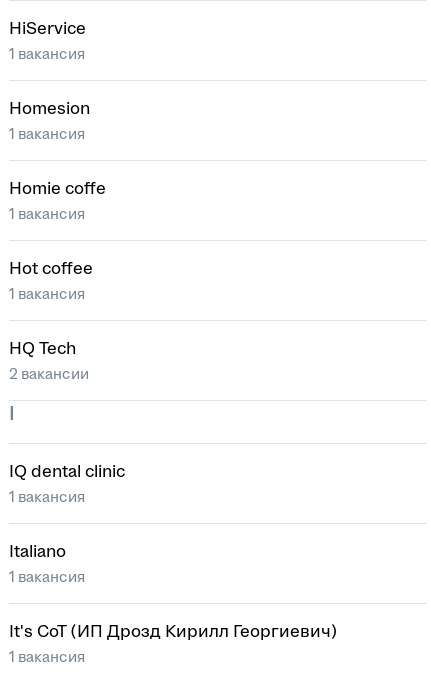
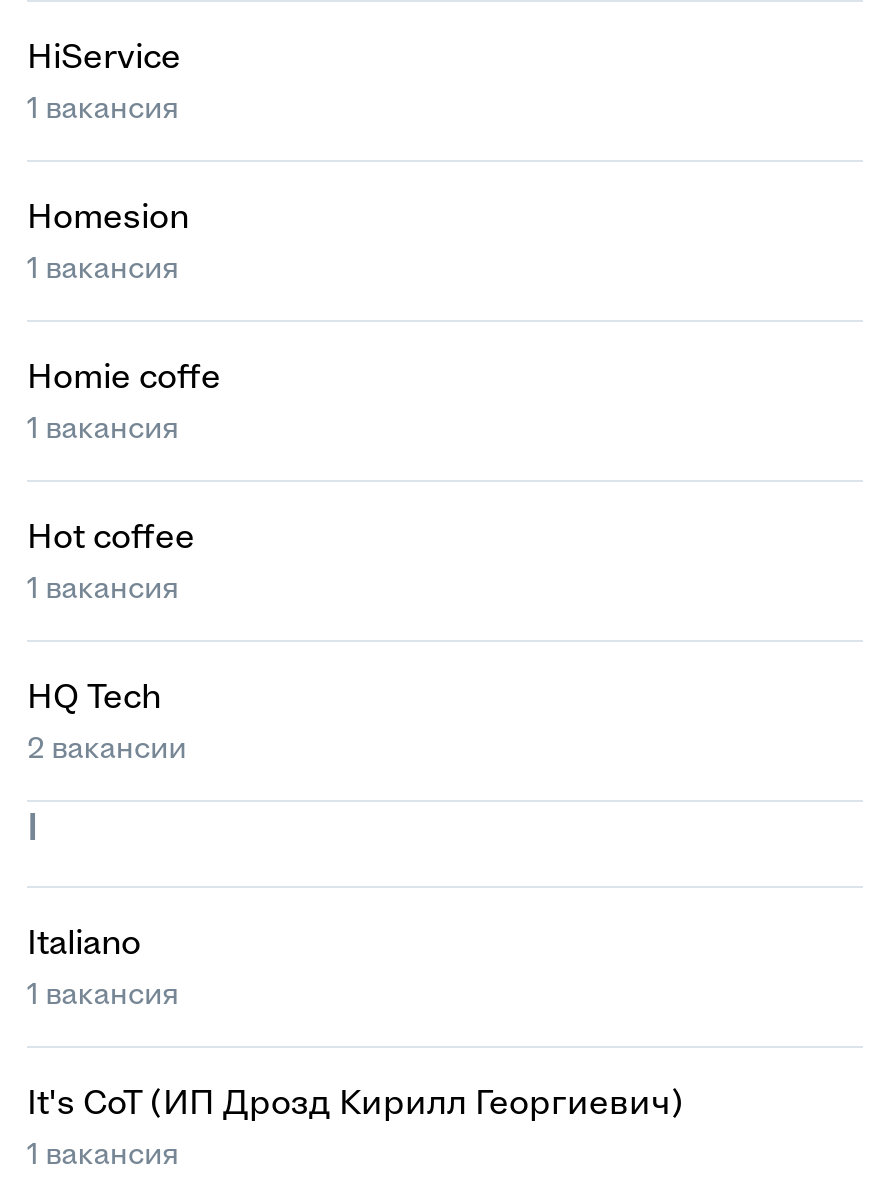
[9,462,125,505] IQ dental clinic | 1 вакансия -> none

